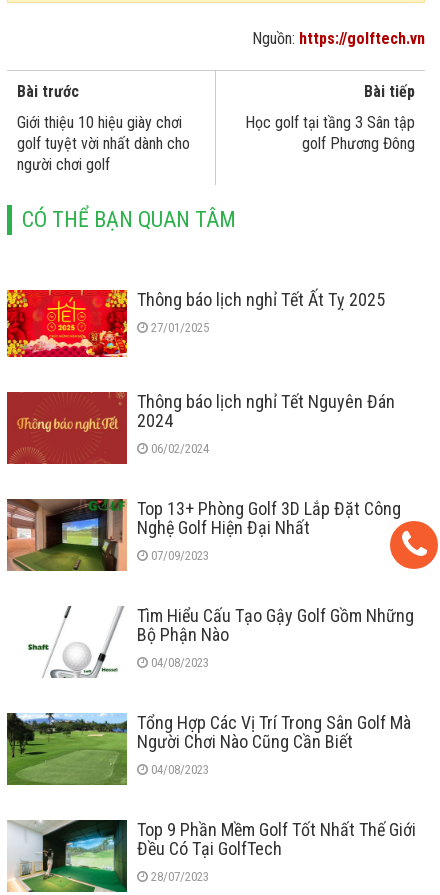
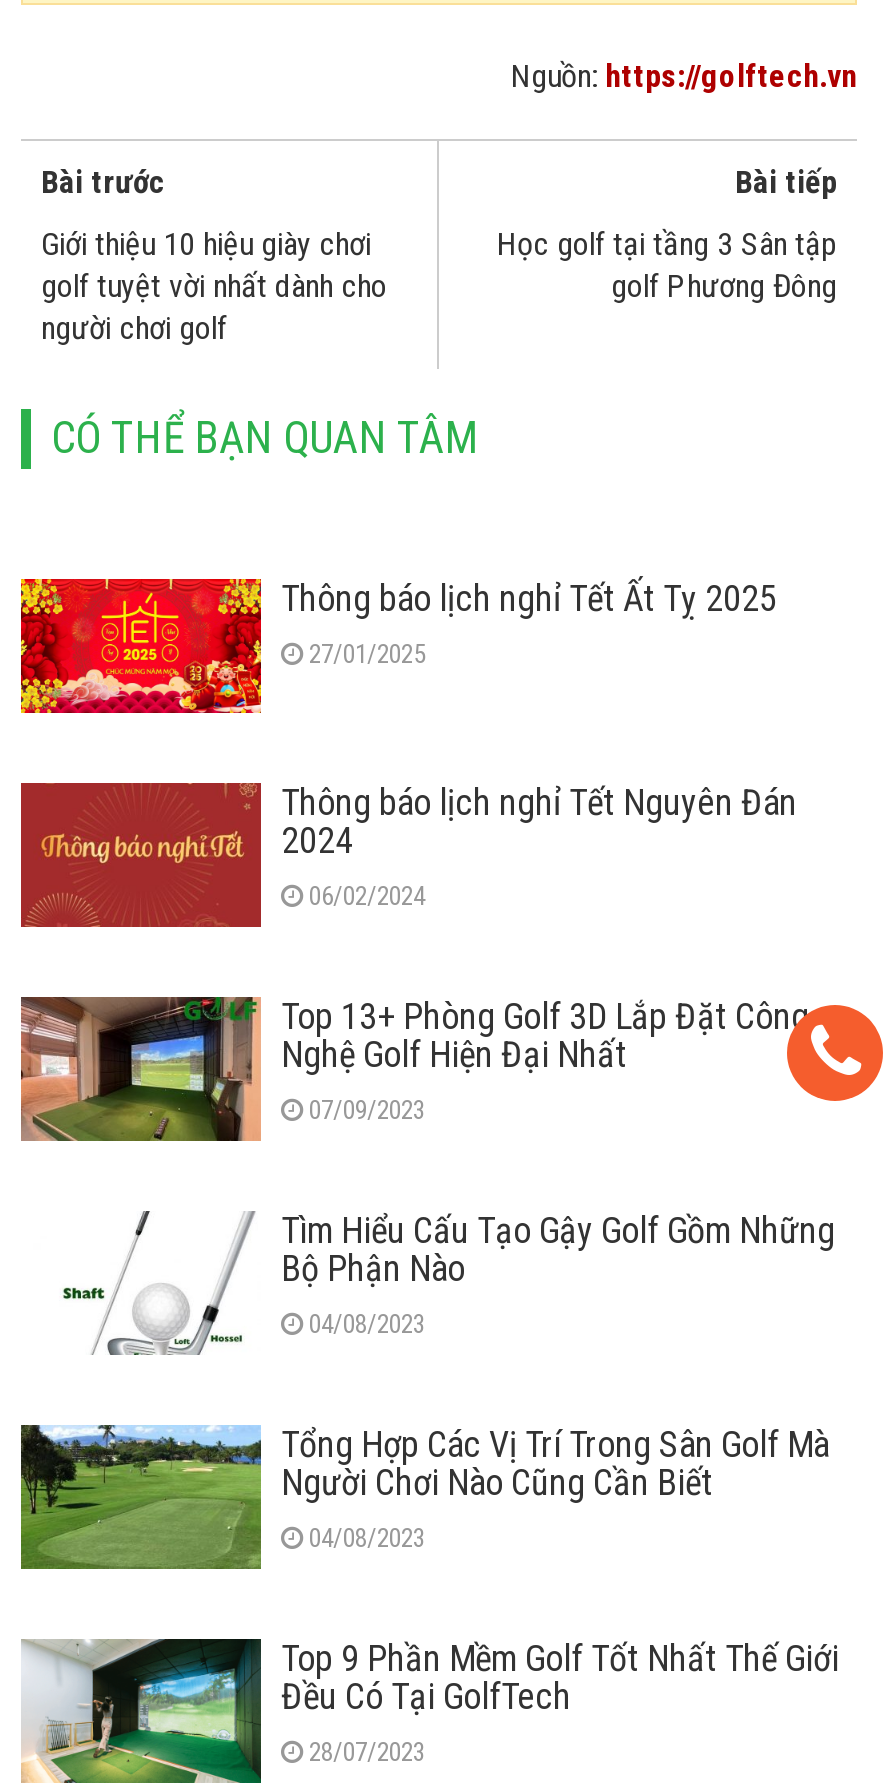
[389,503,437,570] [image] -> [785,1003,881,1137] [image]

